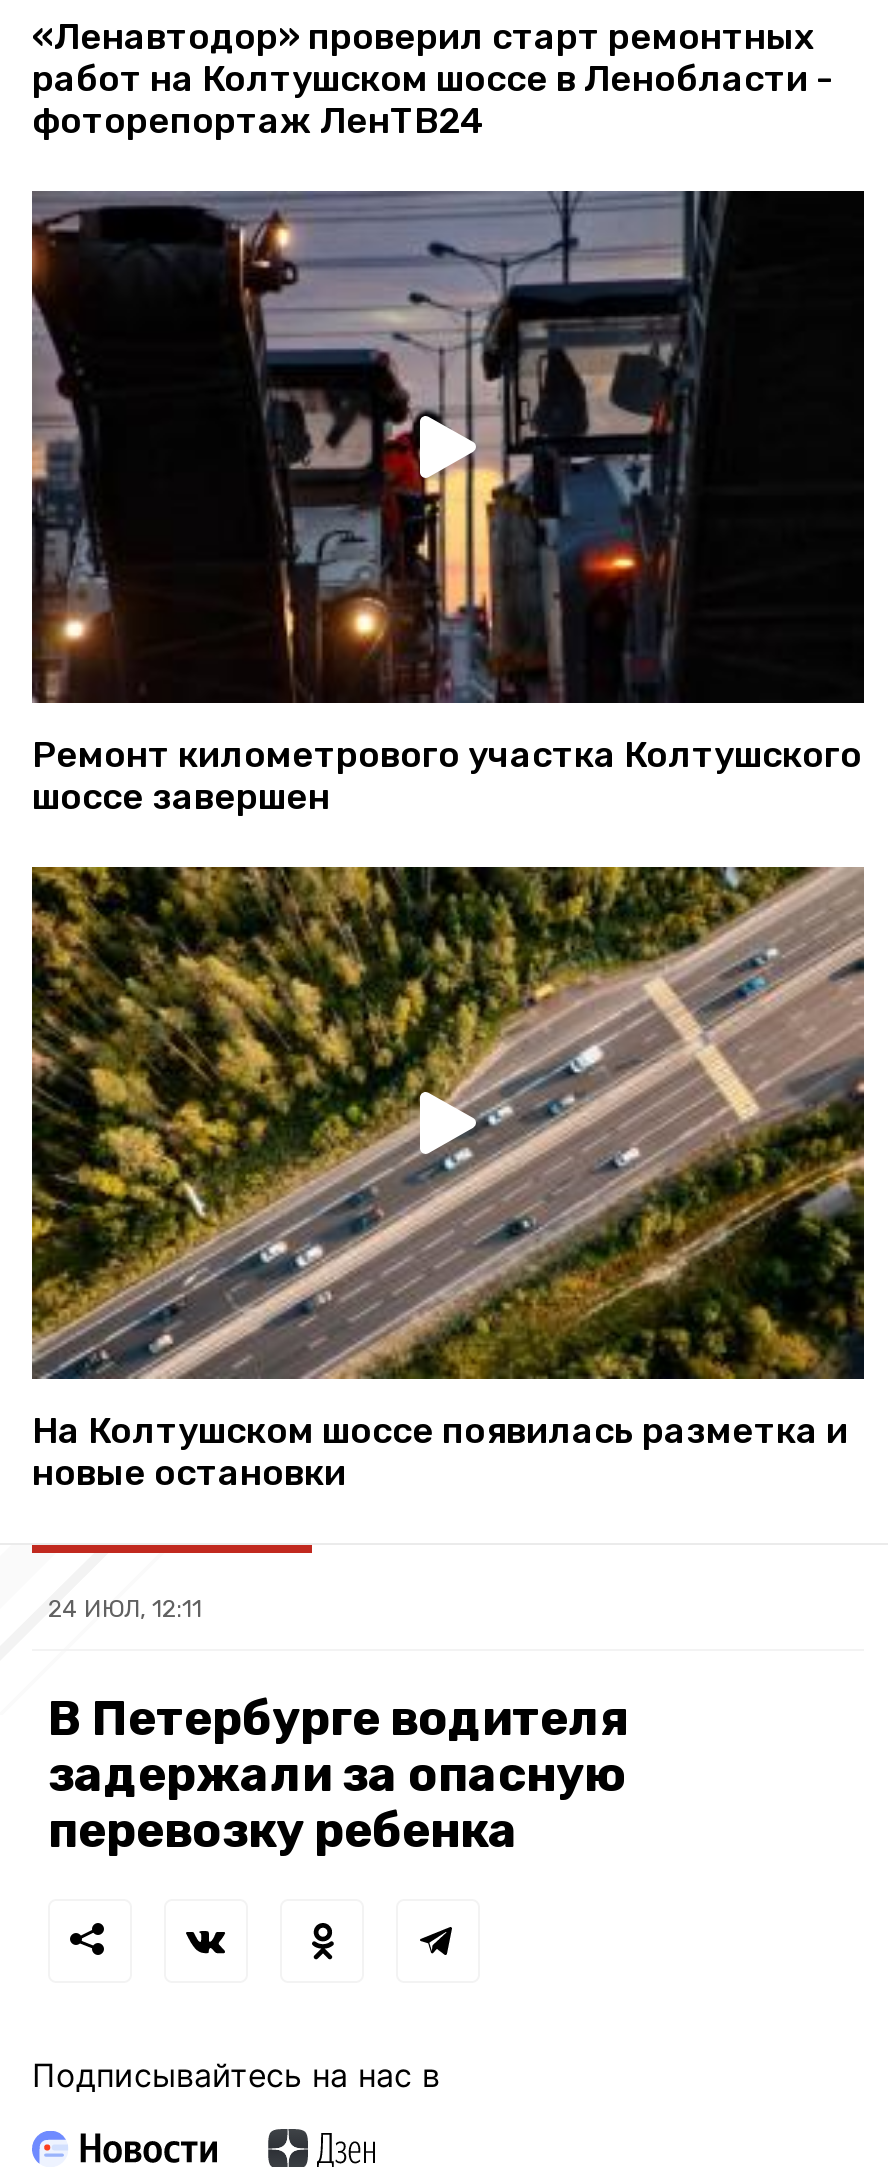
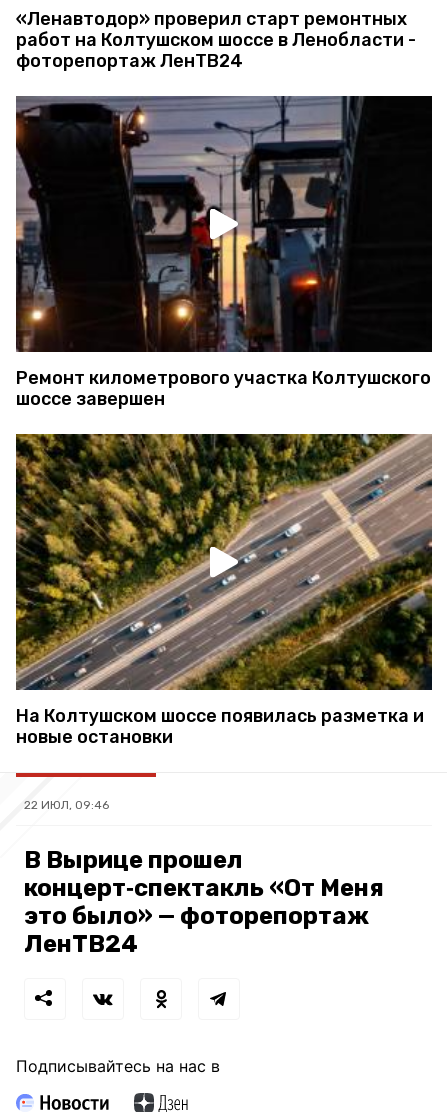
[48,1596,202,1624] 24 ИЮЛ, 12:11 -> [24,798,109,812] 22 ИЮЛ, 09:46
[48,1692,630,1860] В Петербурге водителя | задержали за опасную | перевозку ребенка -> [24,846,384,958] В Вырице прошел | концерт‑спектакль «От Меня | это было» — фоторепортаж | ЛенТВ24

